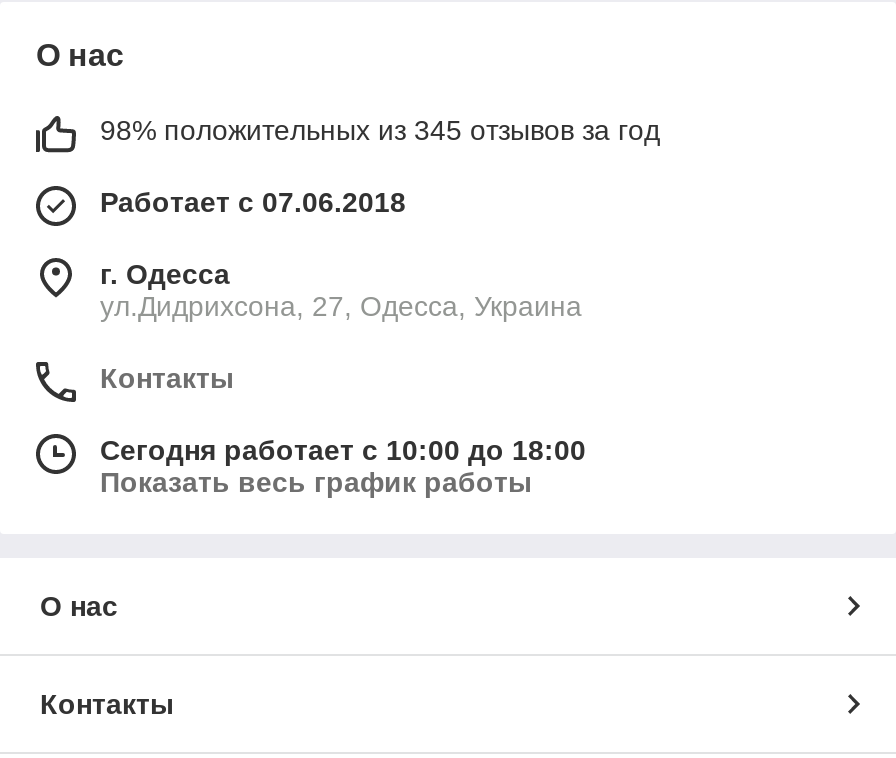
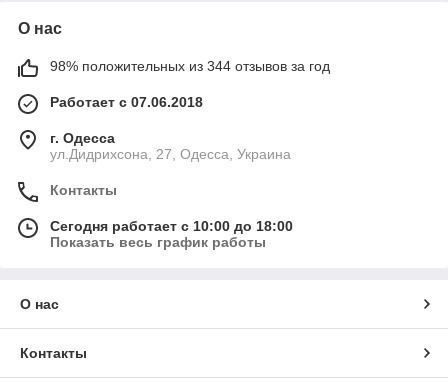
[100,114,660,146] 98% положительных из 345 отзывов за год -> [50,58,330,74] 98% положительных из 344 отзывов за год

